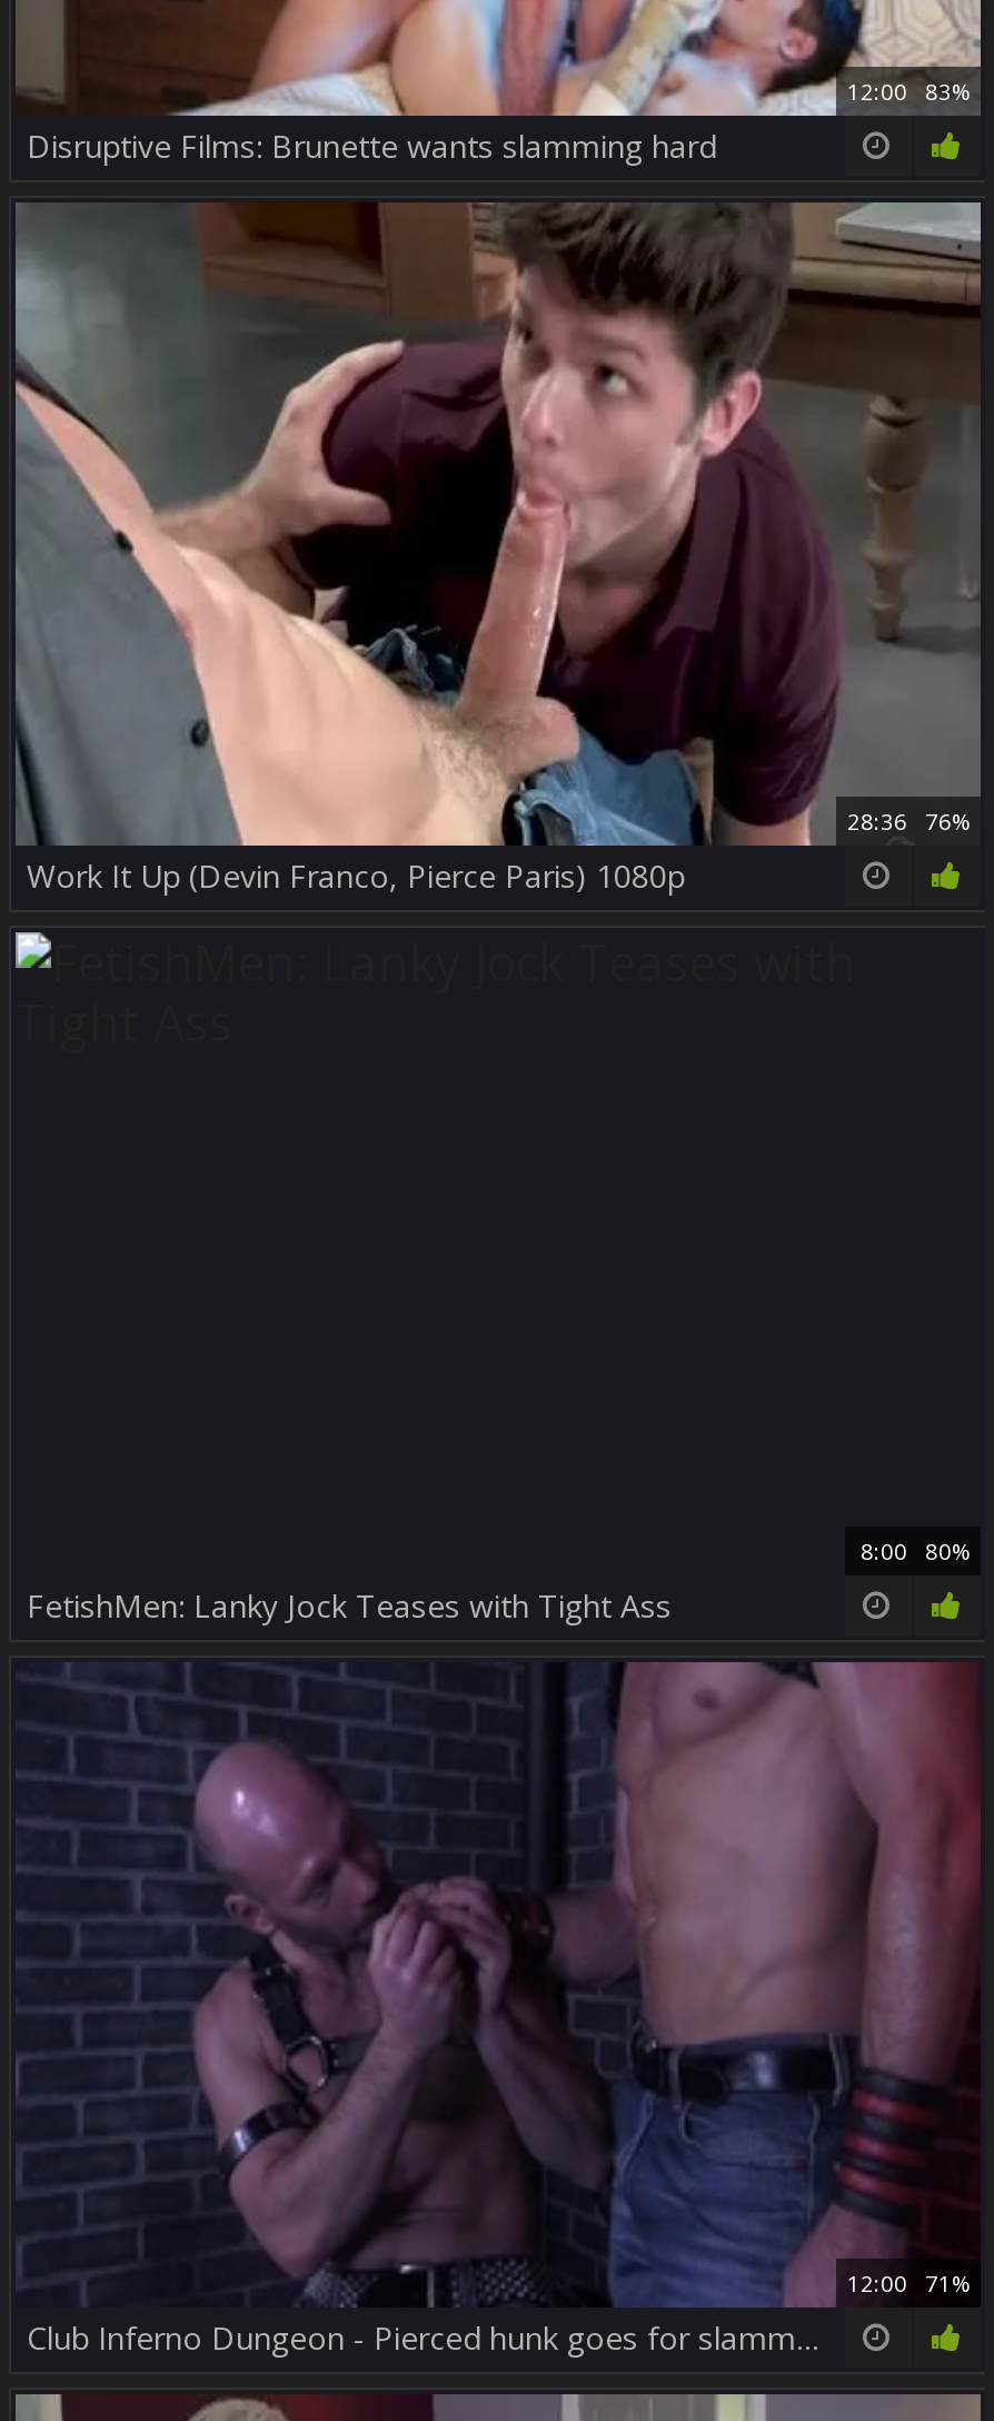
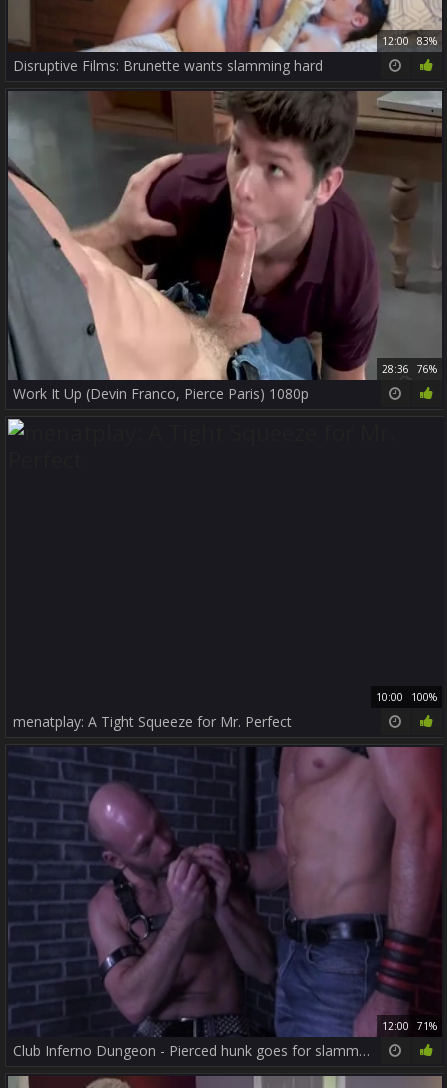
[27,1536,970,1627] 8:00 80% | FetishMen: Lanky Jock Teases with Tight Ass -> [13,690,437,731] 10:00 100% | menatplay: A Tight Squeeze for Mr. Perfect

